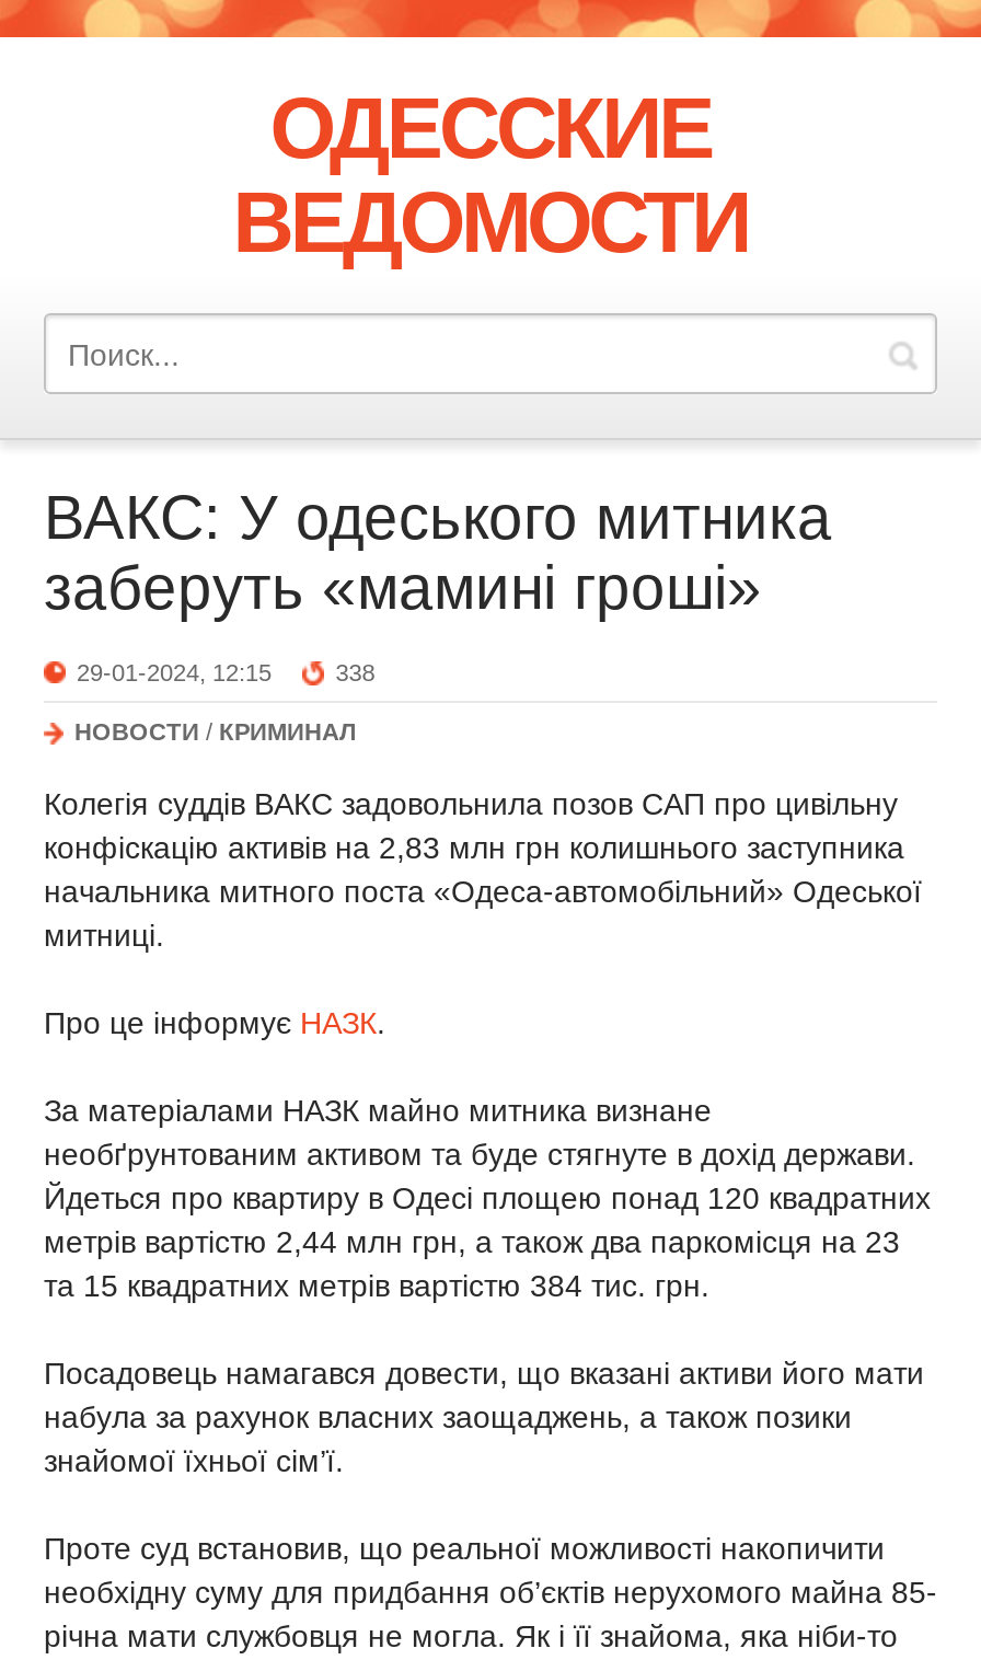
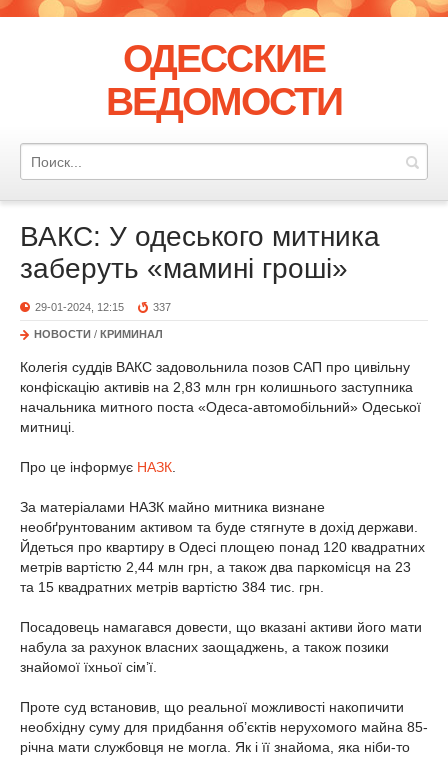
[335,659,375,685] 338 -> [153,301,171,313] 337

